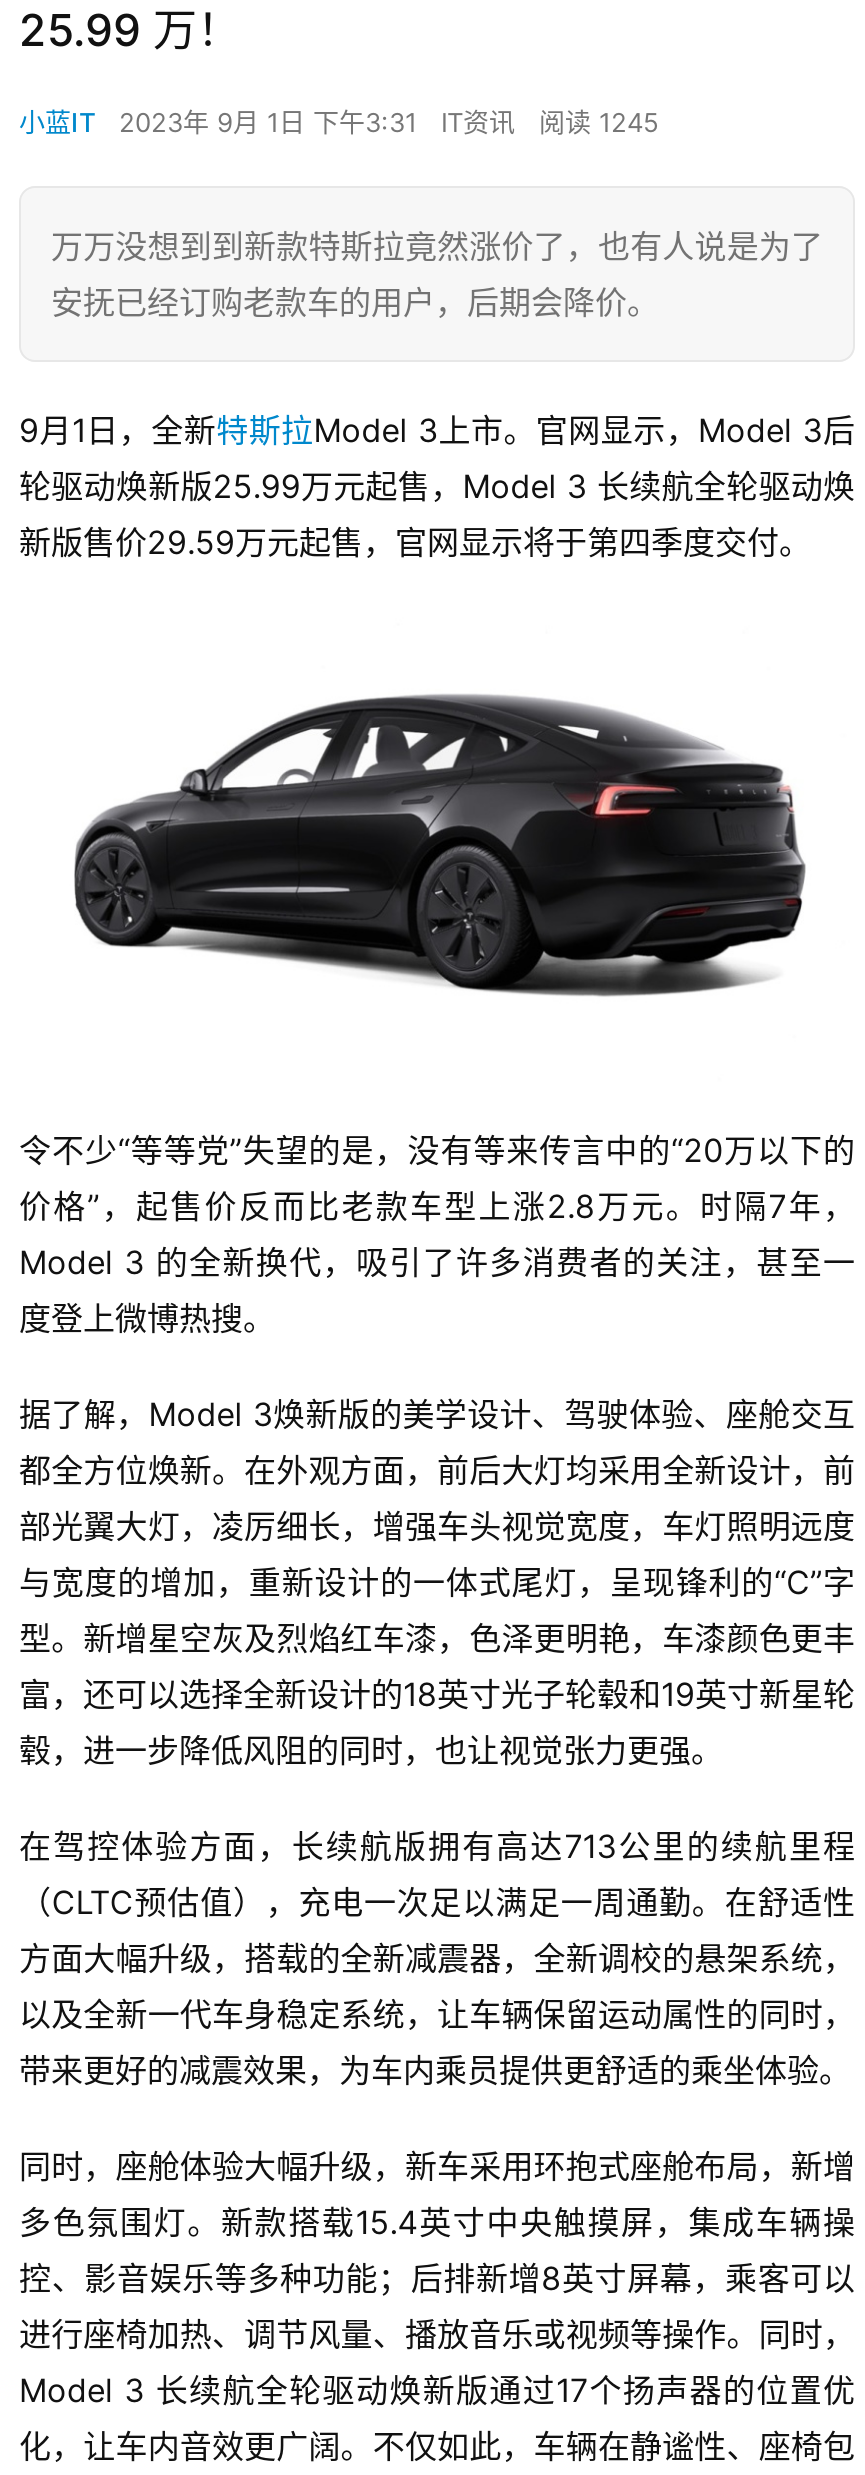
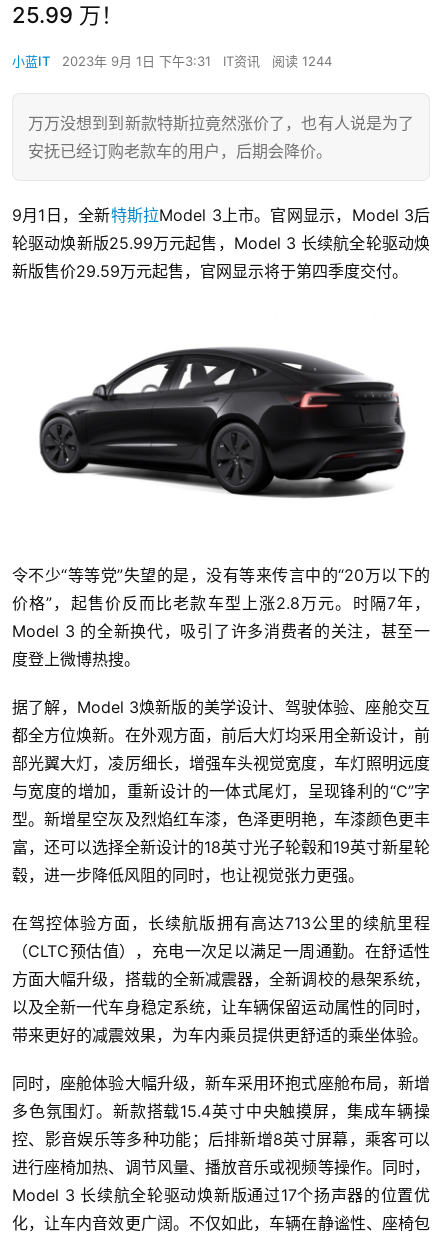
[19,106,659,138] 小蓝IT 2023年 9月 1日 下午3:31 IT资讯 阅读 1245 -> [12,53,332,69] 小蓝IT 2023年 9月 1日 下午3:31 IT资讯 阅读 1244

